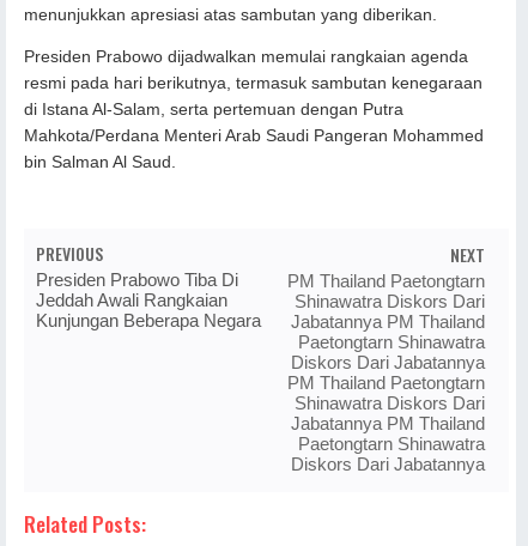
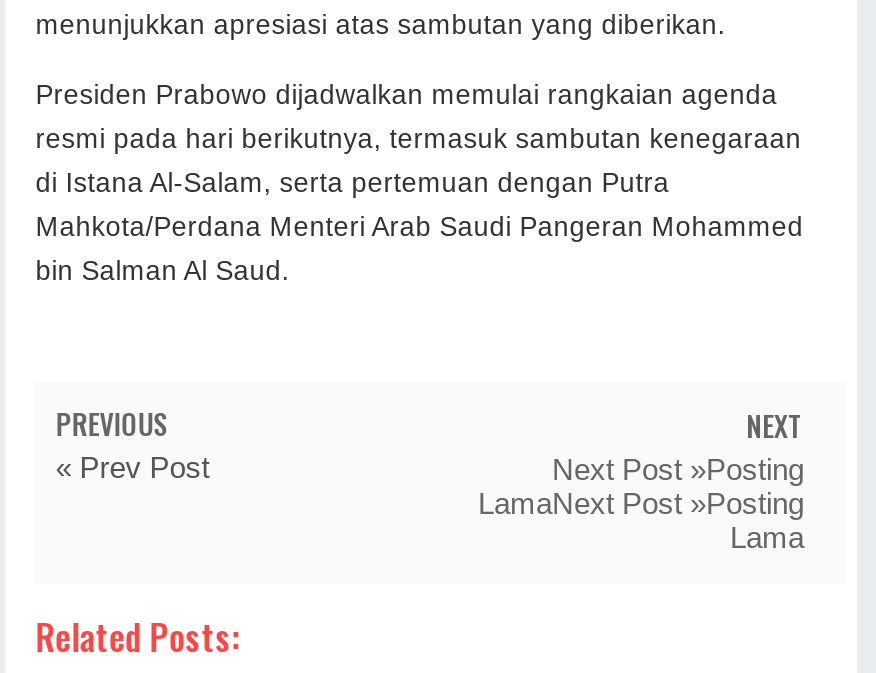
[36,269,261,330] Presiden Prabowo Tiba Di | Jeddah Awali Rangkaian | Kunjungan Beberapa Negara -> [55,449,209,483] « Prev Post
[287,270,484,474] PM Thailand Paetongtarn | Shinawatra Diskors Dari | Jabatannya PM Thailand | Paetongtarn Shinawatra | Diskors Dari Jabatannya | PM Thailand Paetongtarn | Shinawatra Diskors Dari | Jabatannya PM Thailand | Paetongtarn Shinawatra | Diskors Dari Jabatannya -> [478,451,804,553] Next Post »Posting | LamaNext Post »Posting | Lama

